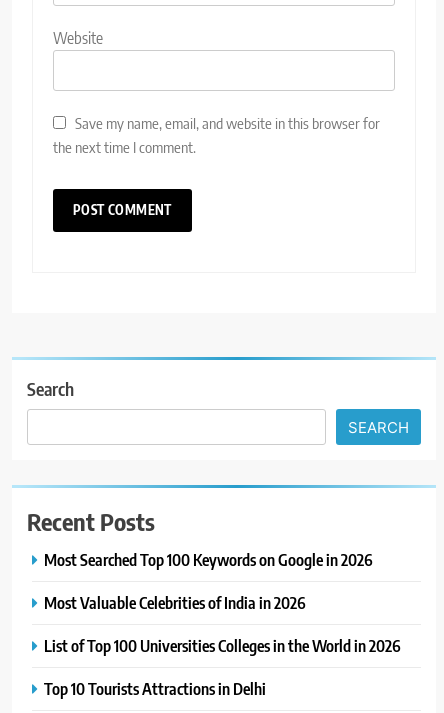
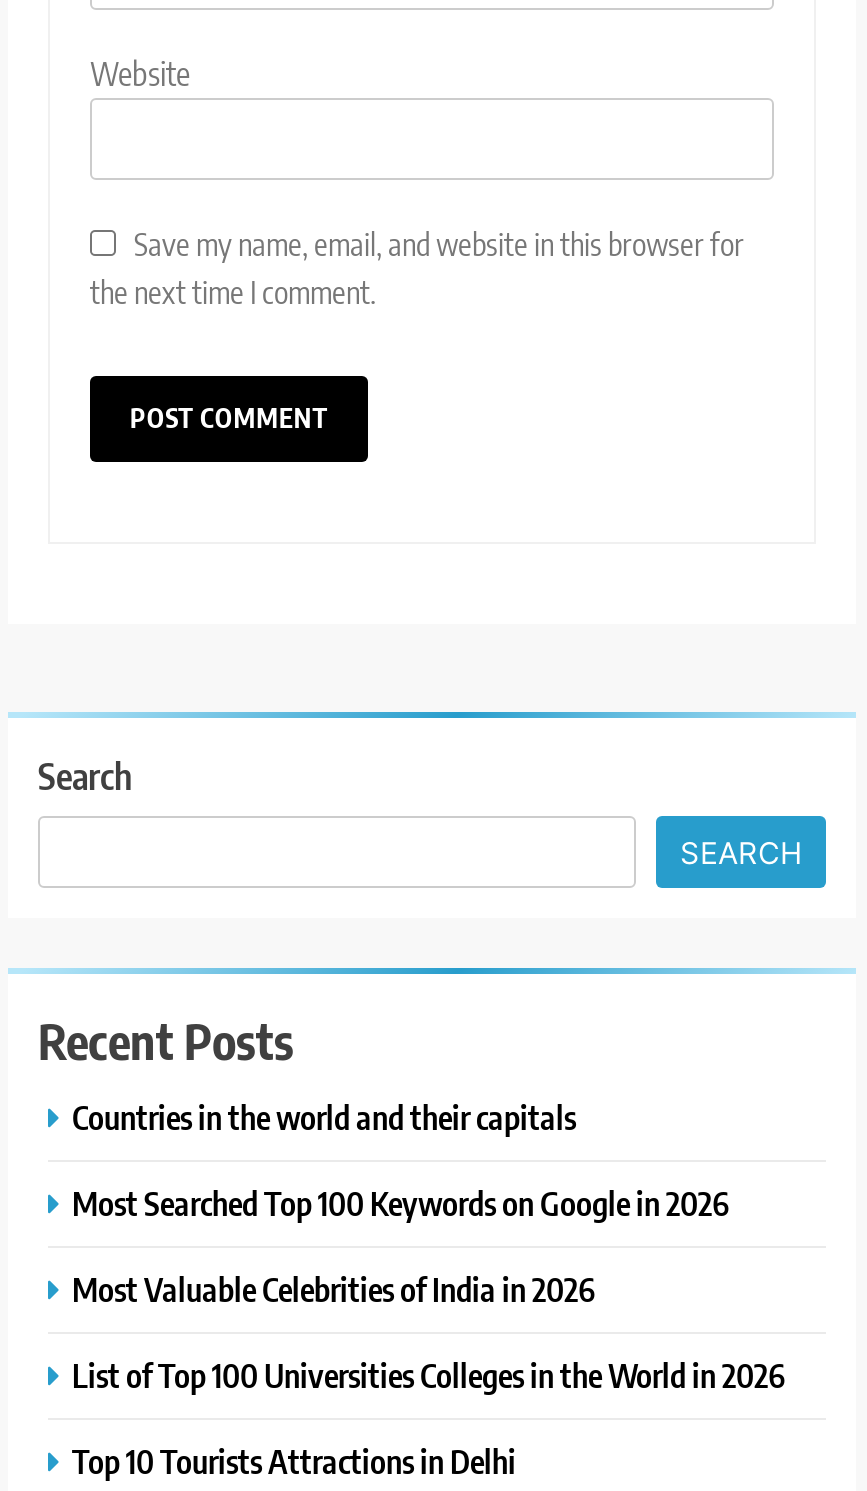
none -> [72,1096,576,1138] Countries in the world and their capitals

